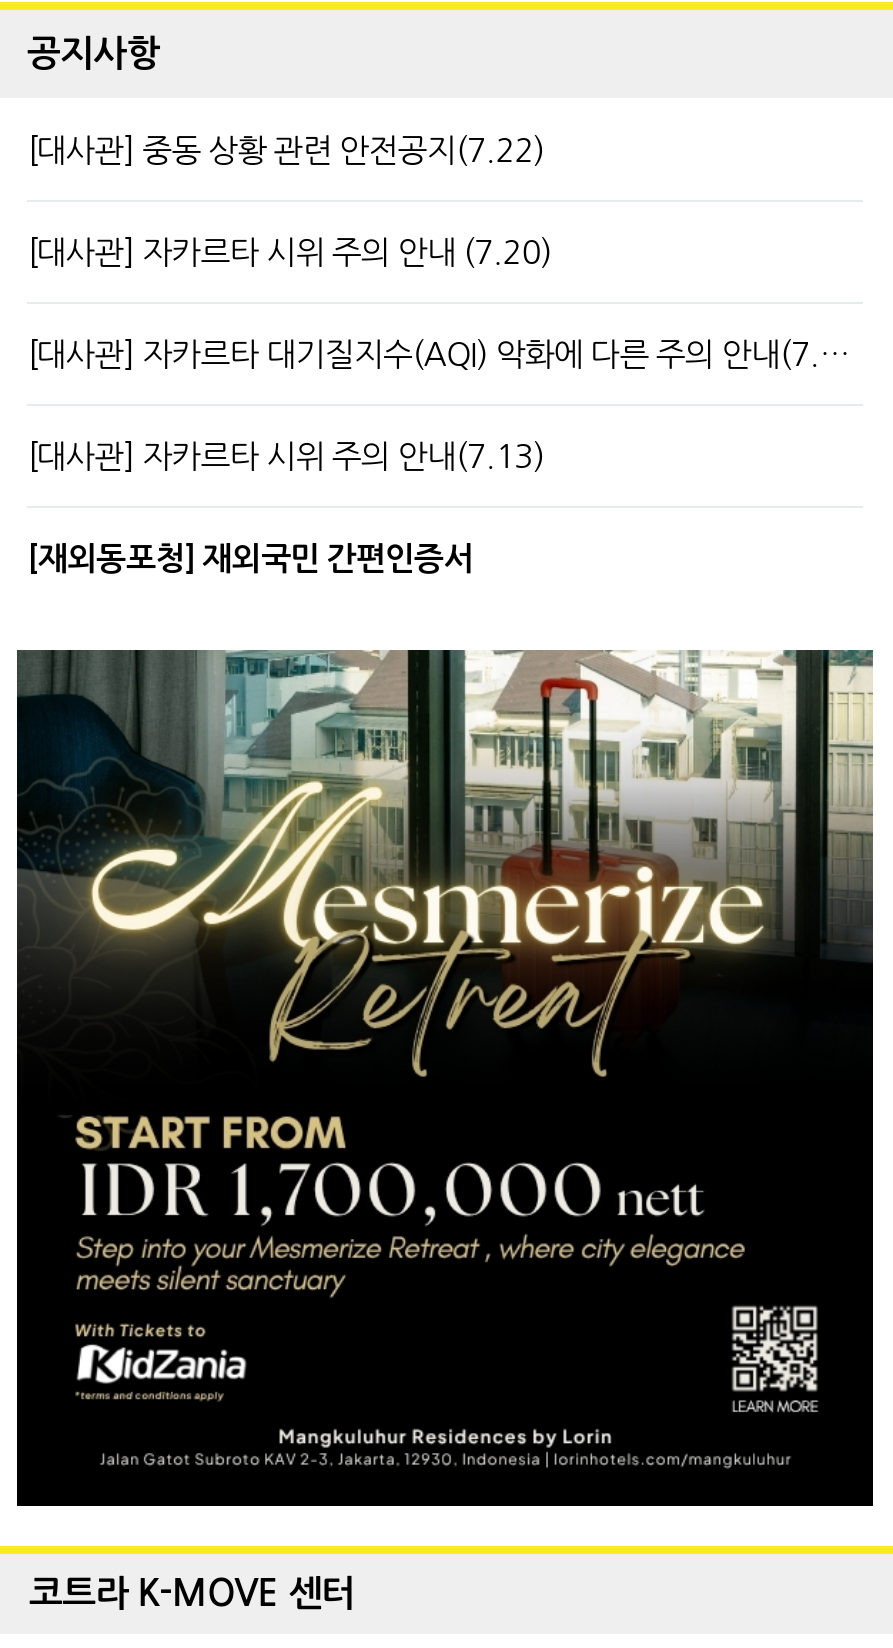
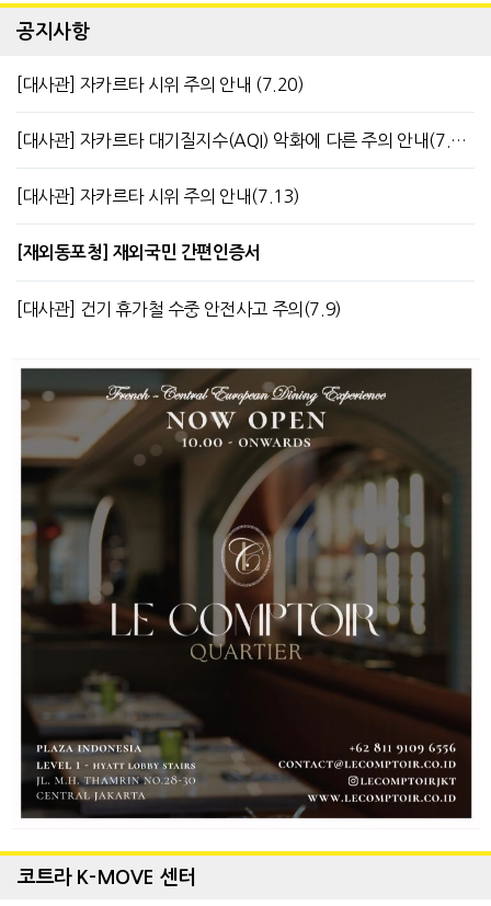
[27,135,545,167] [대사관] 중동 상황 관련 안전공지(7.22) -> none
moved [27,237,552,575] -> [16,76,304,261]: [대사관] 자카르타 시위 주의 안내 (7.20) | [대사관] 자카르타 시위 주의 안내(7.13) | [재외동포청] 재외국민 간편인증서
none -> [16,300,342,318] [대사관] 건기 휴가철 수중 안전사고 주의(7.9)
[15,649,875,1509] [image] -> [11,360,480,829] [image]

